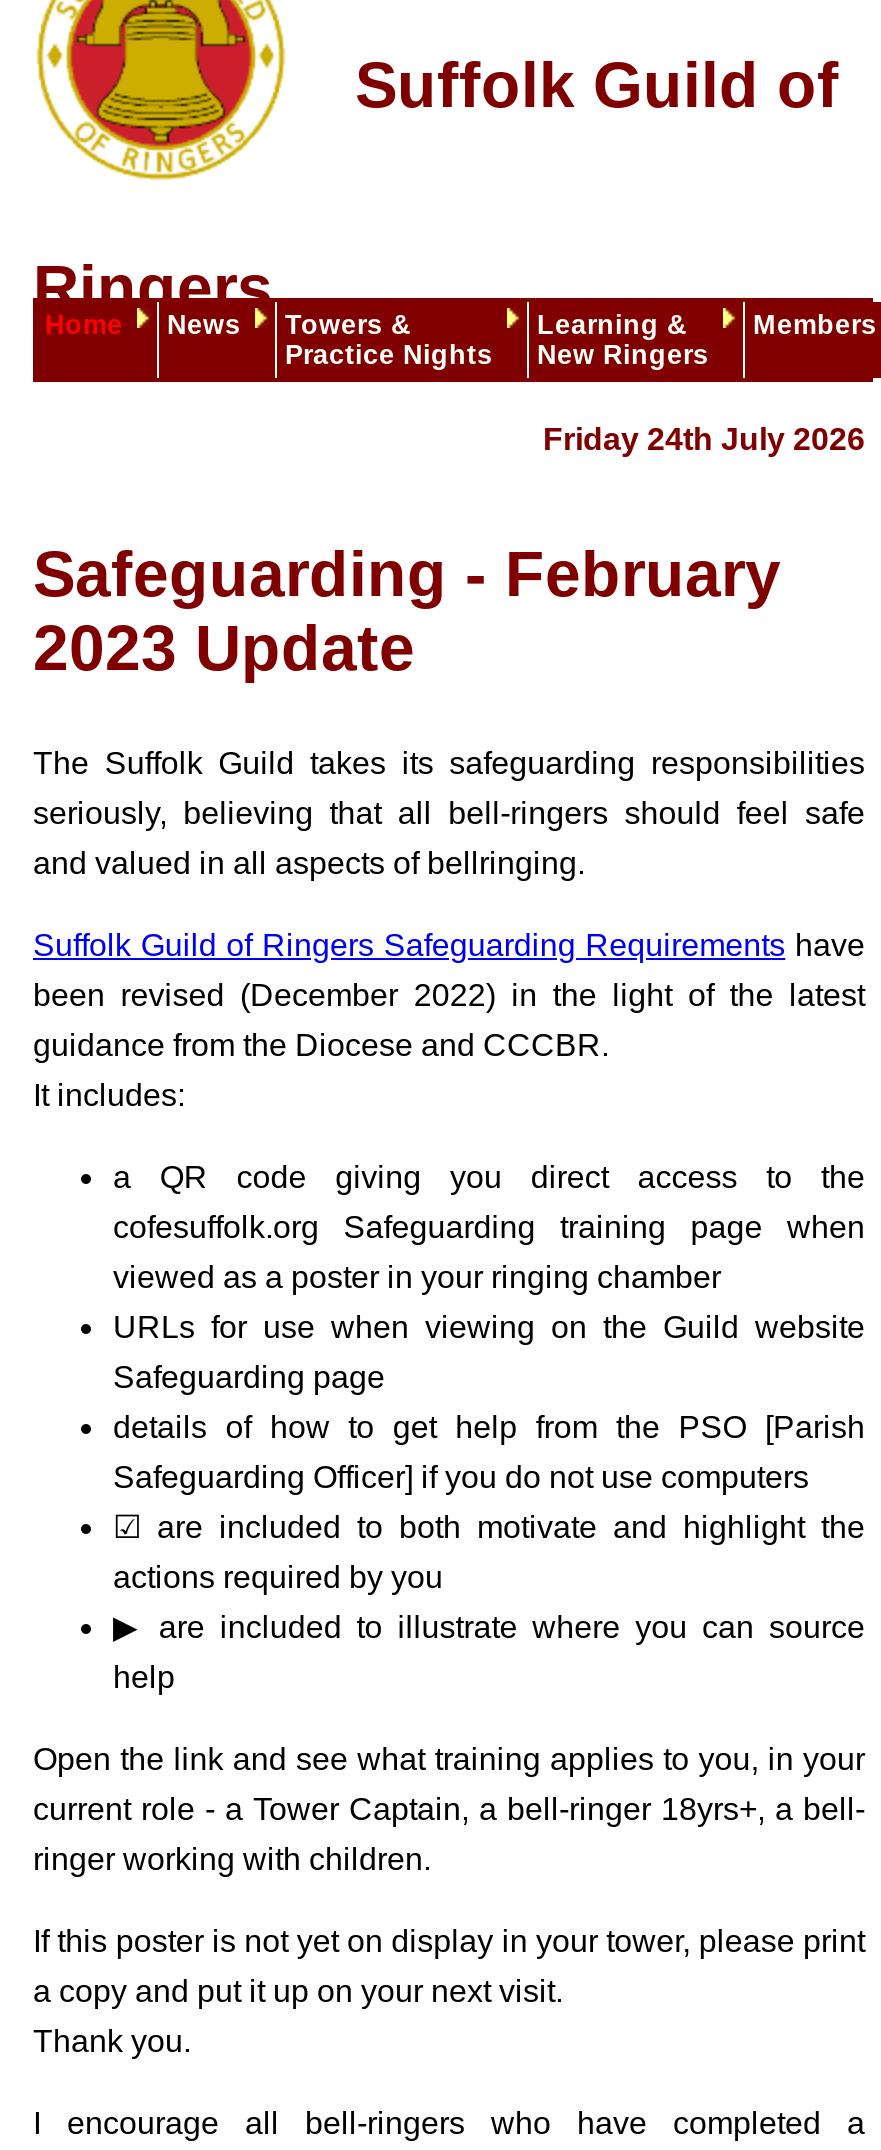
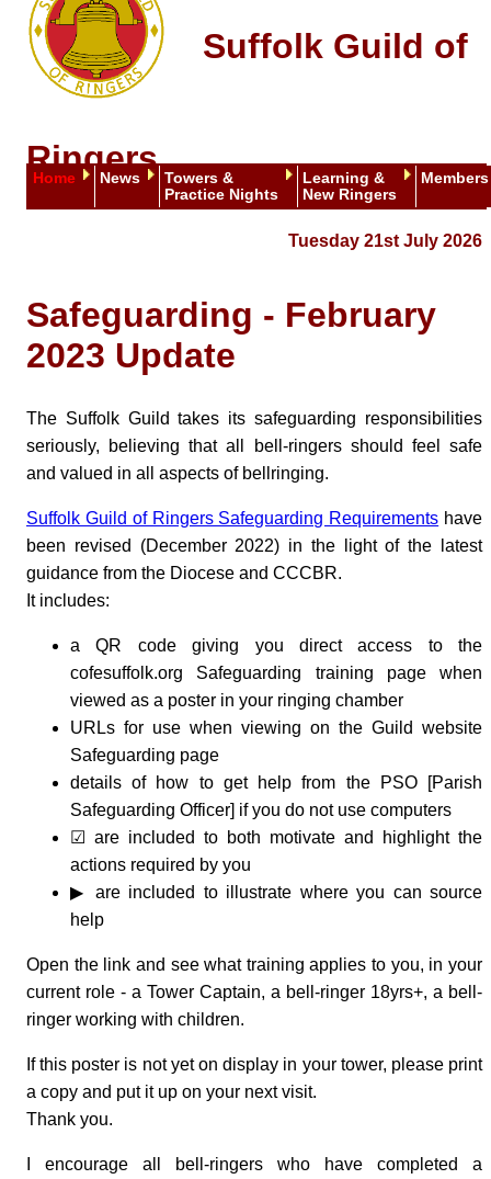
[543,422,865,456] Friday 24th July 2026 -> [288,231,482,250] Tuesday 21st July 2026

